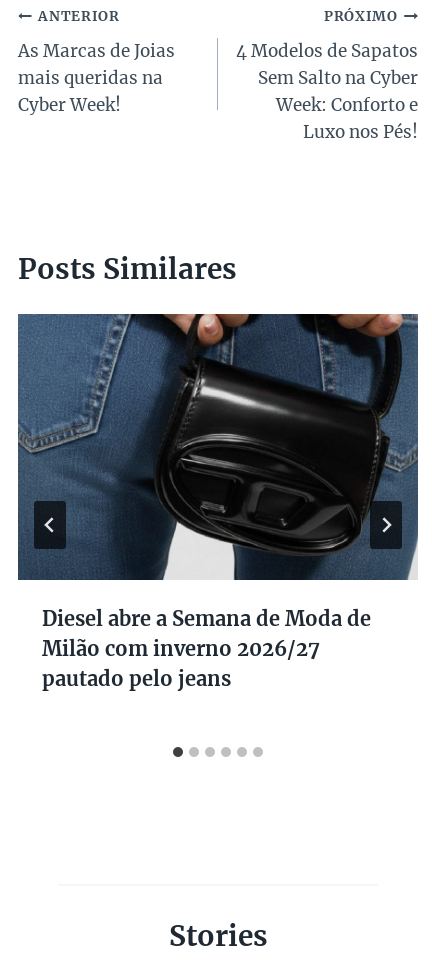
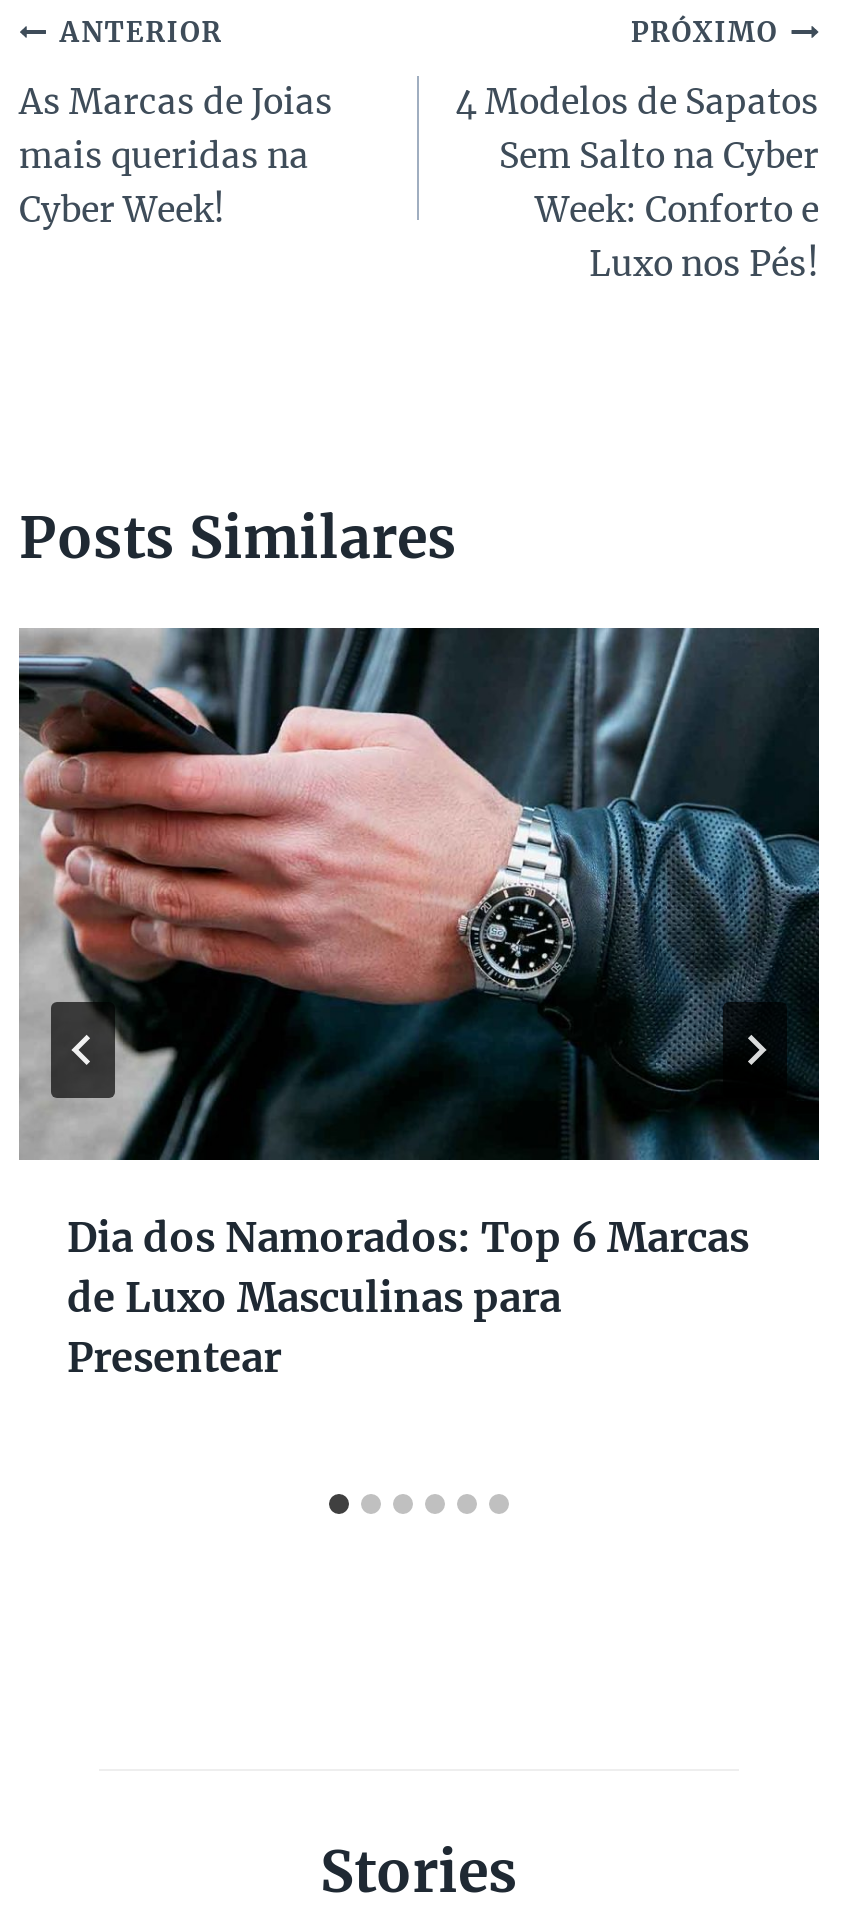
[17,313,419,691] [image] | Diesel abre a Semana de Moda de | Milão com inverno 2026/27 | pautado pelo jeans -> [17,626,821,1383] [image] | Dia dos Namorados: Top 6 Marcas | de Luxo Masculinas para | Presentear

